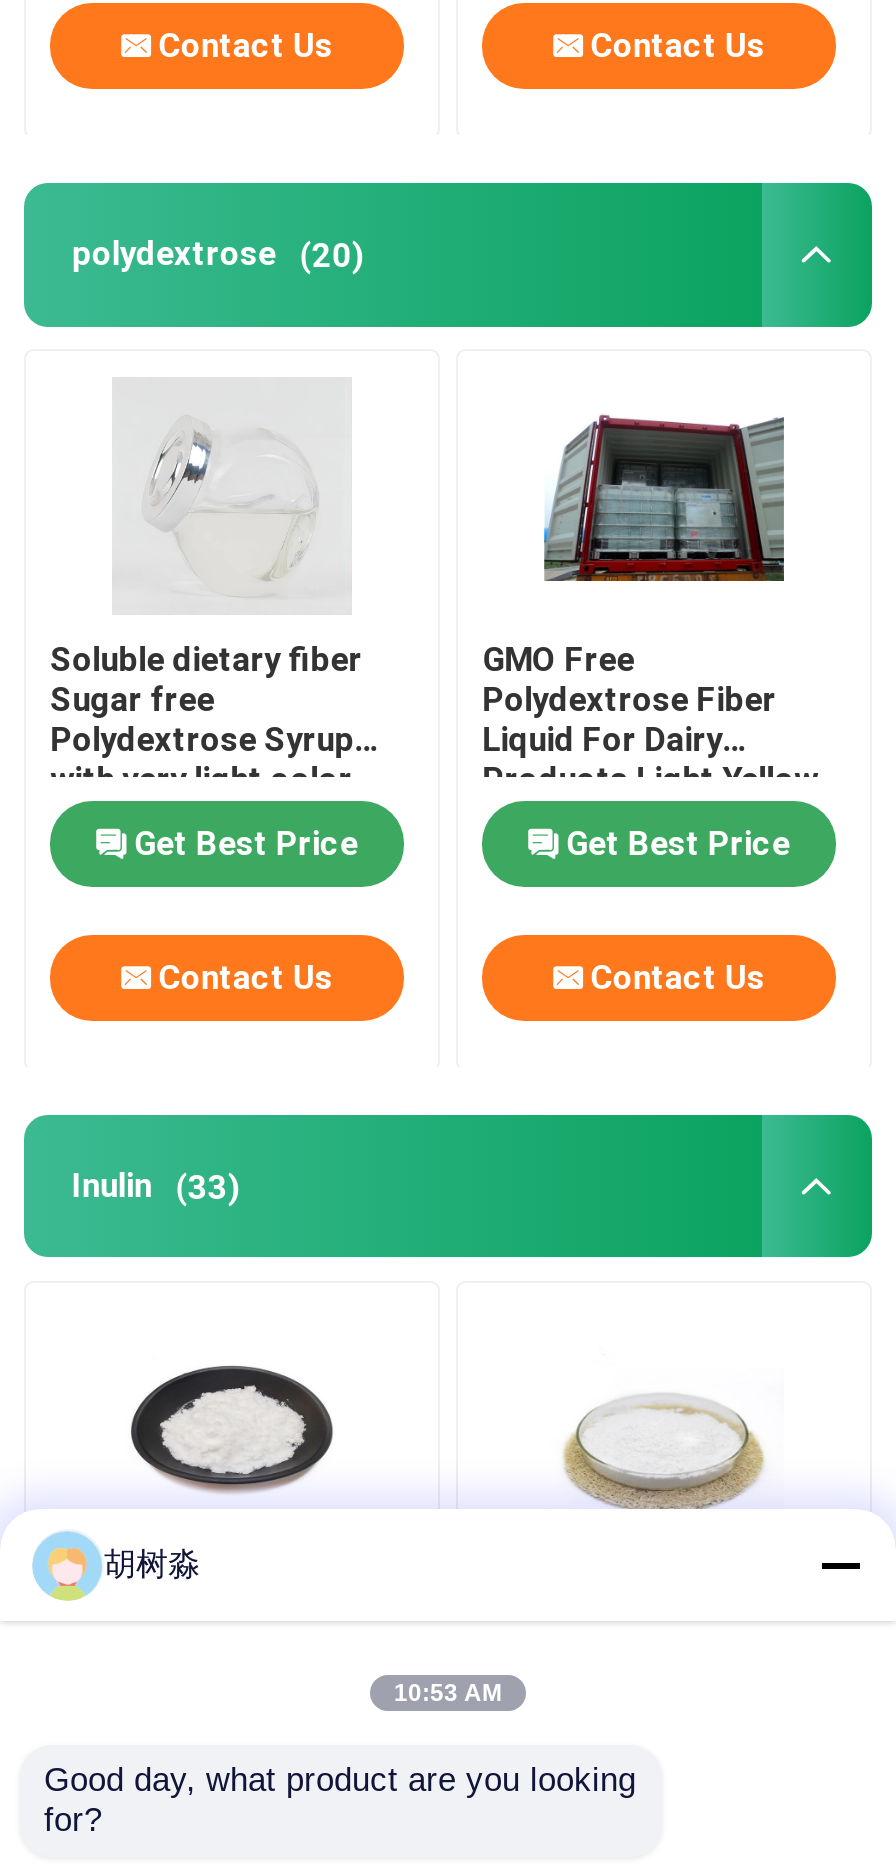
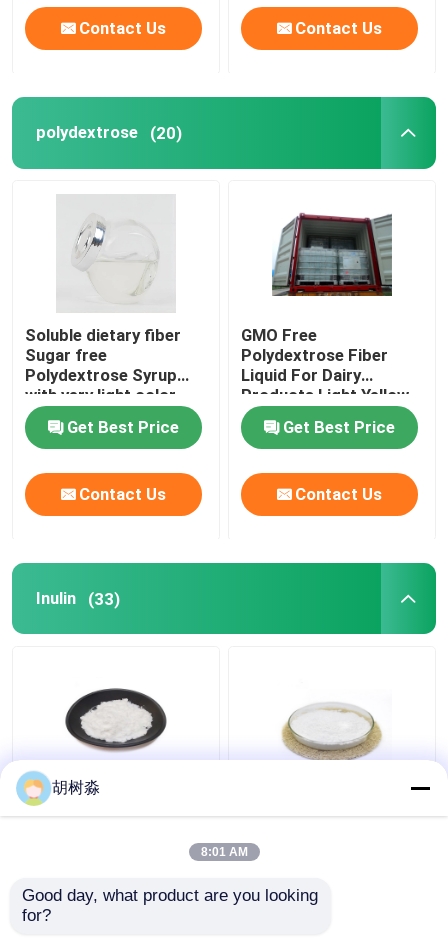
[394,1679,502,1707] 10:53 AM -> [200,845,247,859] 8:01 AM

